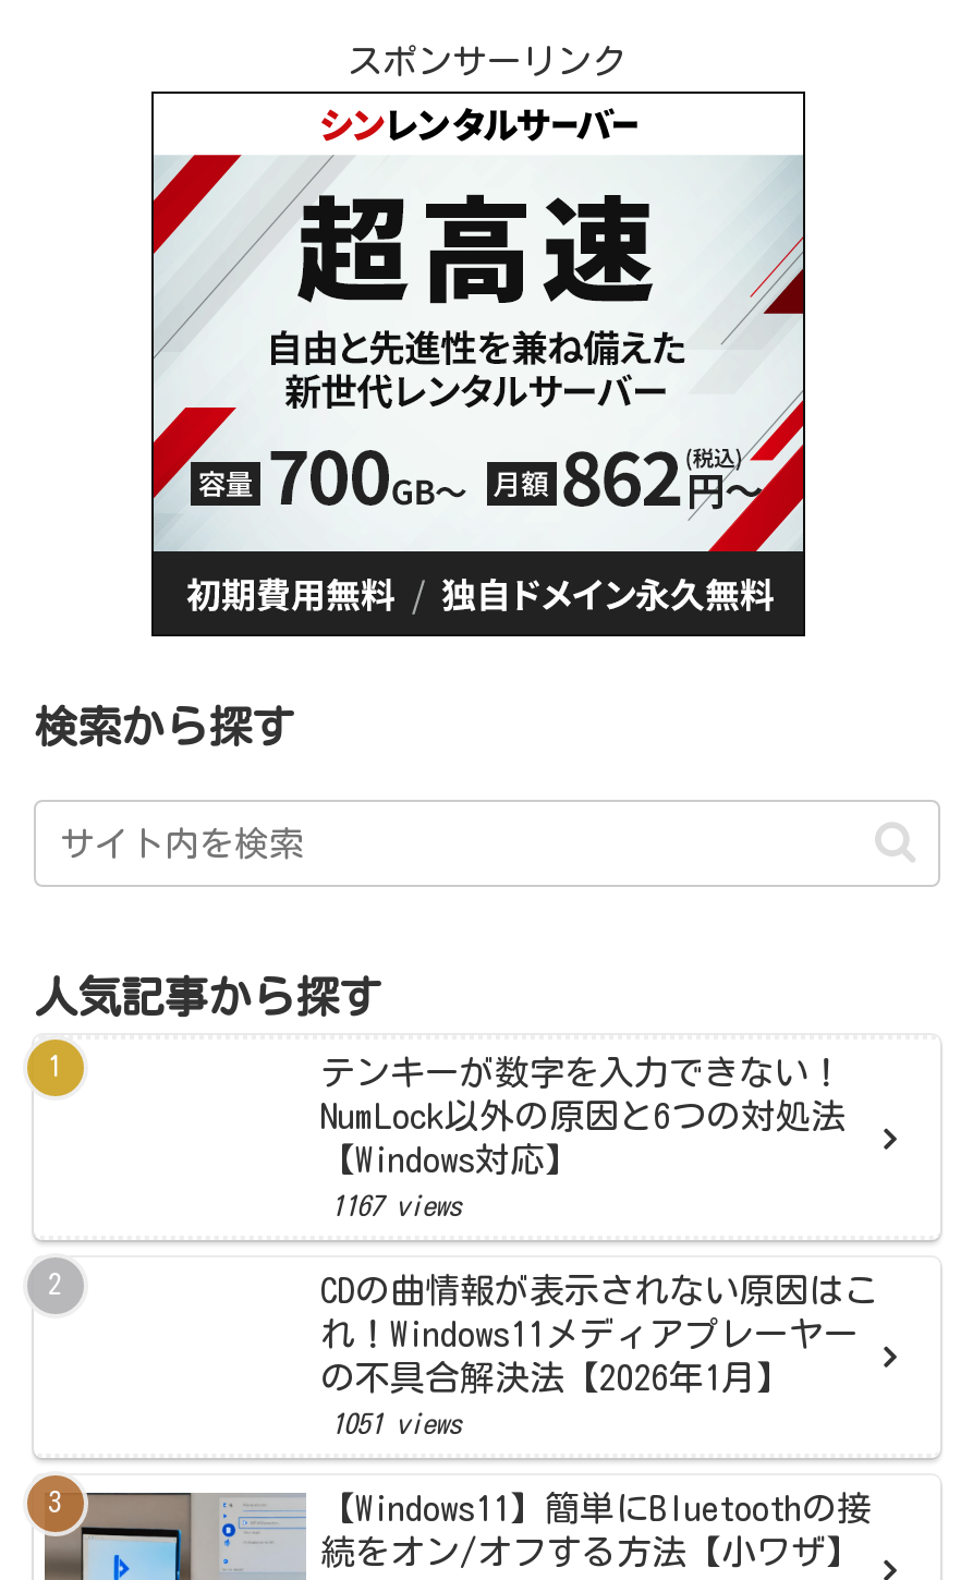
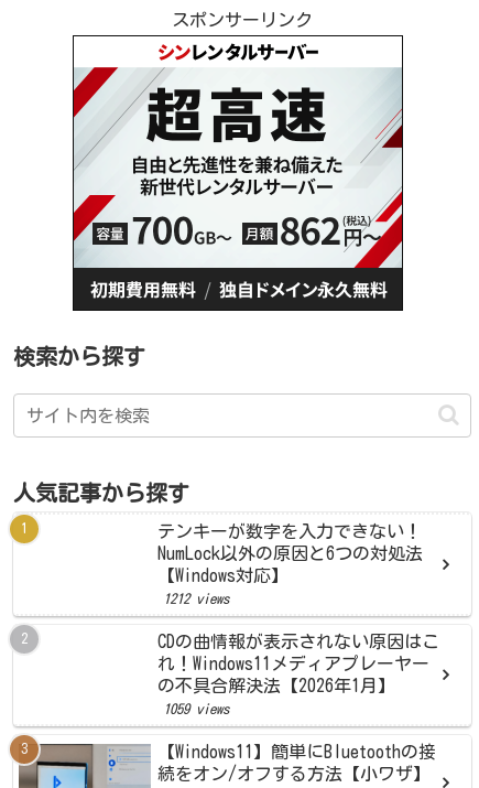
[330,1192,461,1220] 1167 views -> [163,592,229,606] 1212 views
[330,1410,461,1438] 1051 views -> [163,702,229,716] 1059 views

